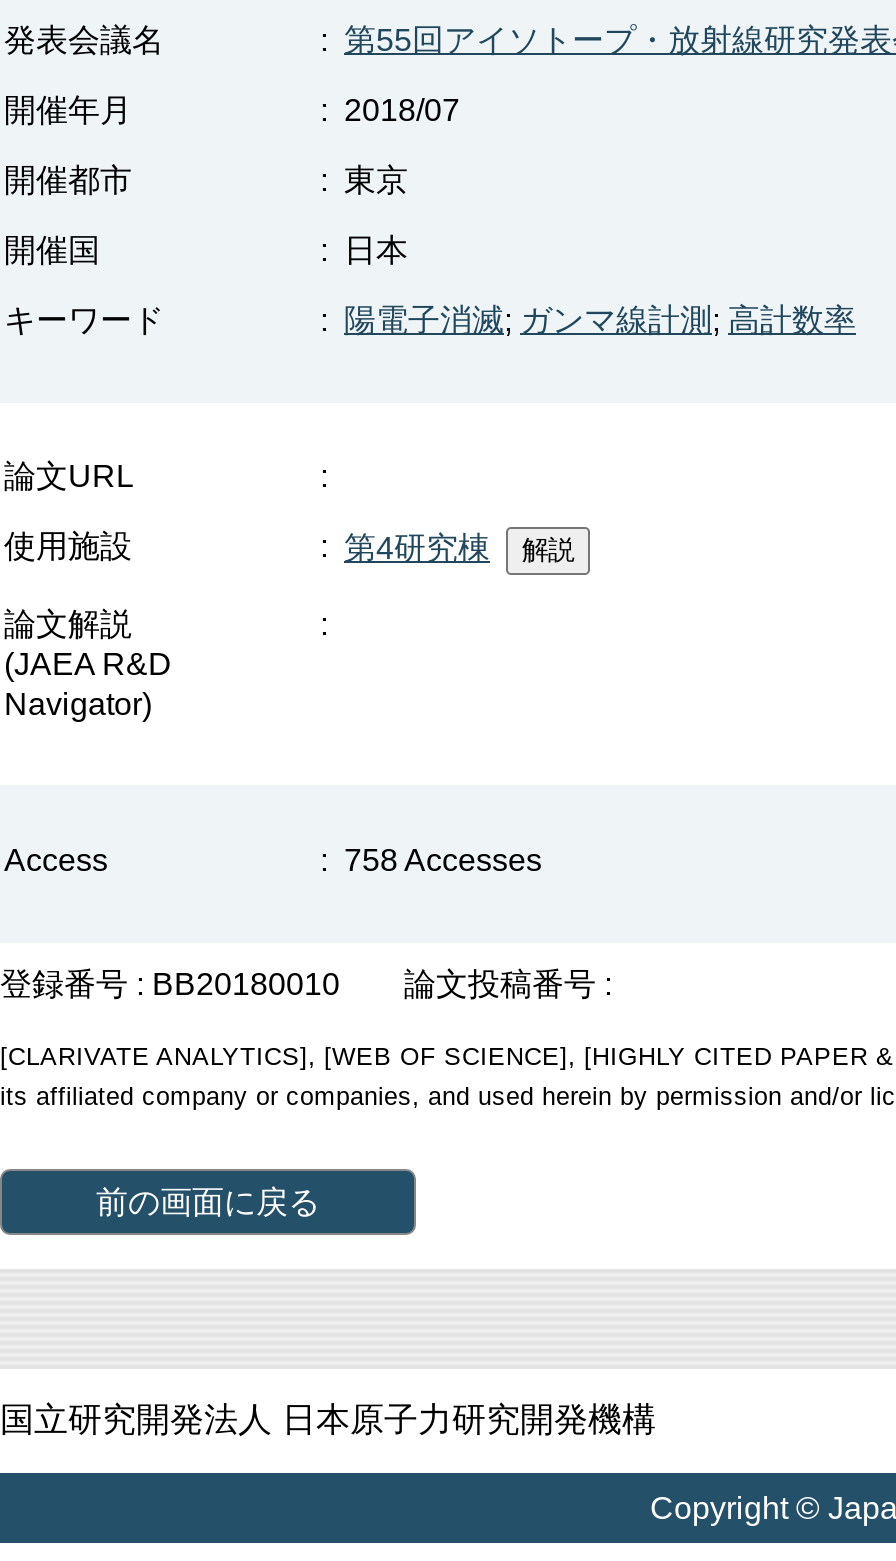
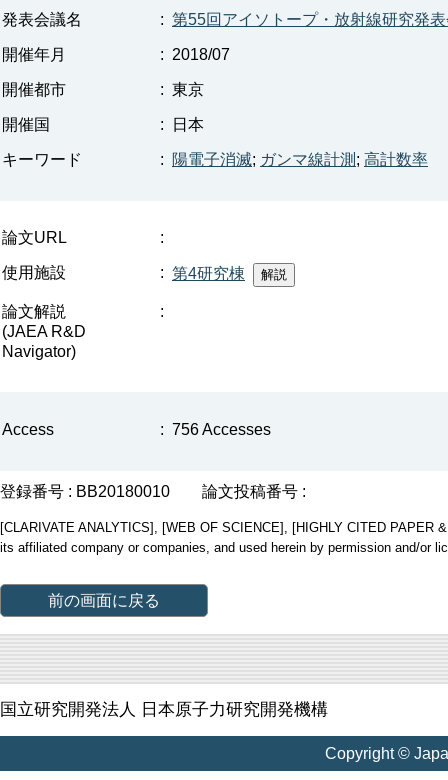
[320,842,542,876] : 758 Accesses -> [160,421,271,438] : 756 Accesses

